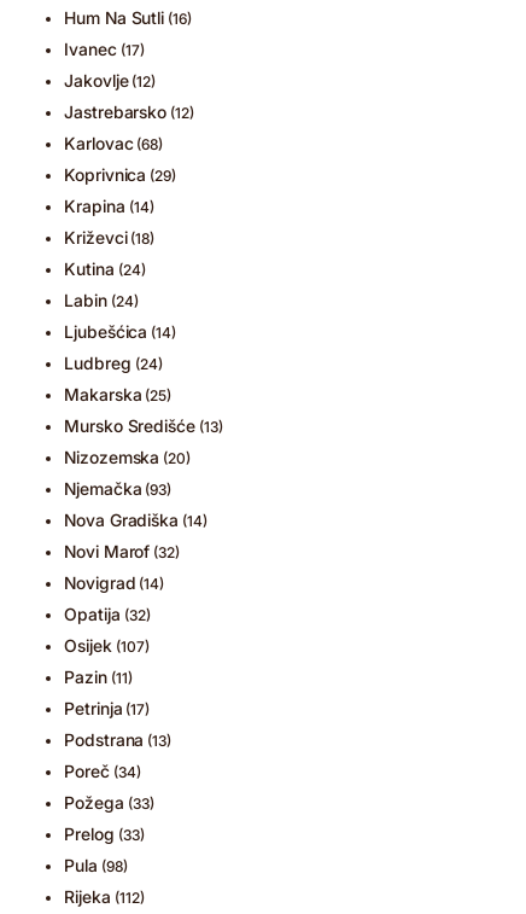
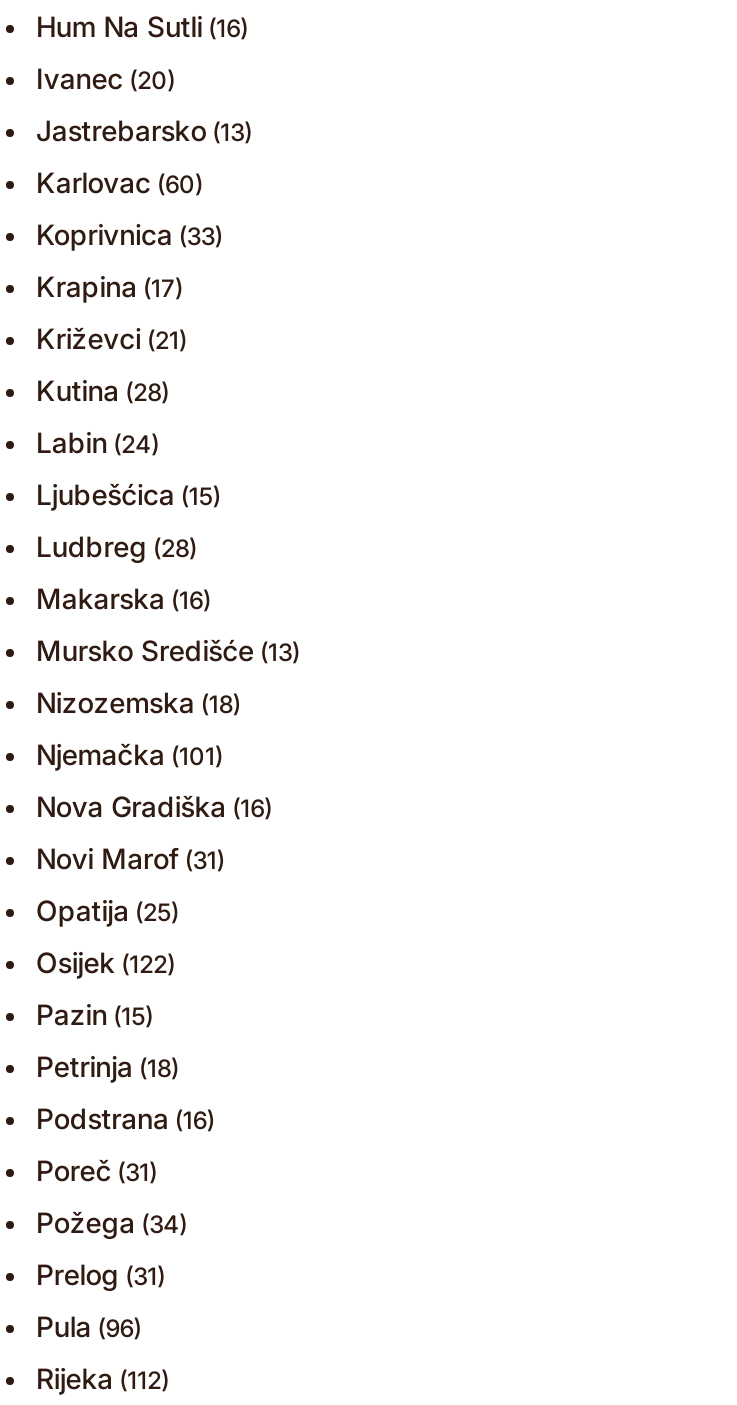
[64,39,194,279] Ivanec (17) | Jakovlje (12) | Jastrebarsko (12) | Karlovac (68) | Koprivnica (29) | Krapina (14) | Križevci (18) | Kutina (24) -> [36,61,252,407] Ivanec (20) | Jastrebarsko (13) | Karlovac (60) | Koprivnica (33) | Krapina (17) | Križevci (21) | Kutina (28)
[64,321,176,342] Ljubešćica (14) -> [36,477,221,511] Ljubešćica (15)
[64,353,162,373] Ludbreg (24) -> [36,529,197,563] Ludbreg (28)
[64,384,172,404] Makarska (25) -> [36,581,211,615] Makarska (16)
[64,447,208,875] Nizozemska (20) | Njemačka (93) | Nova Gradiška (14) | Novi Marof (32) | Novigrad (14) | Opatija (32) | Osijek (107) | Pazin (11) | Petrinja (17) | Podstrana (13) | Poreč (34) | Požega (33) | Prelog (33) | Pula (98) -> [36,685,272,1343] Nizozemska (18) | Njemačka (101) | Nova Gradiška (16) | Novi Marof (31) | Opatija (25) | Osijek (122) | Pazin (15) | Petrinja (18) | Podstrana (16) | Poreč (31) | Požega (34) | Prelog (31) | Pula (96)

